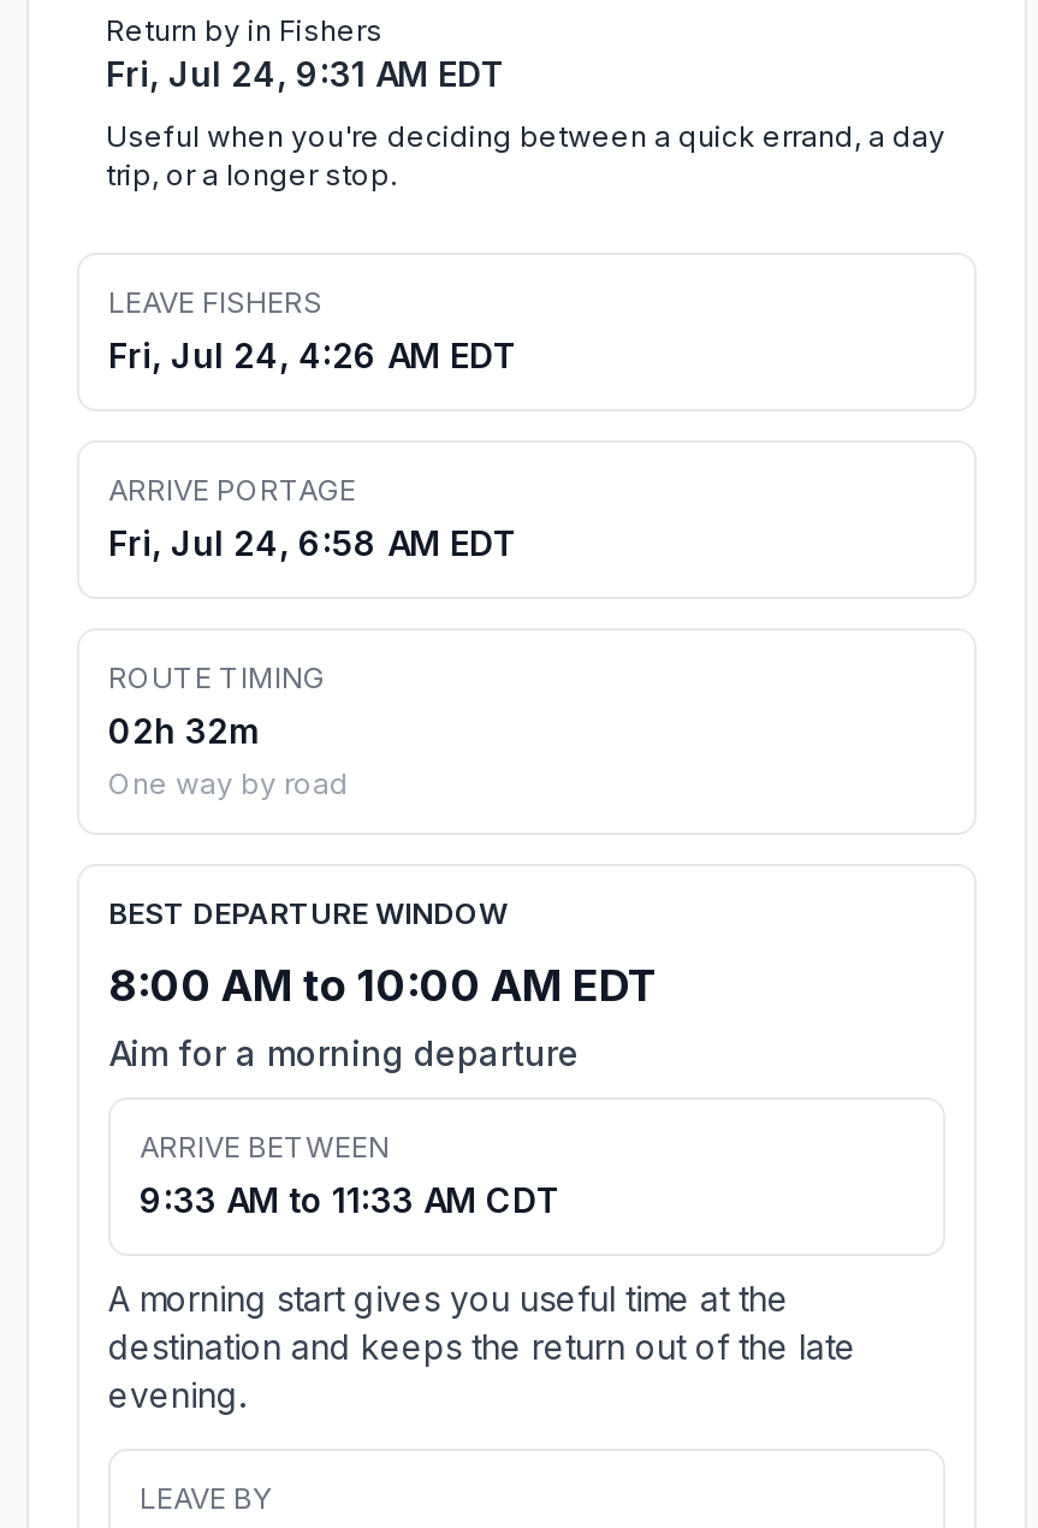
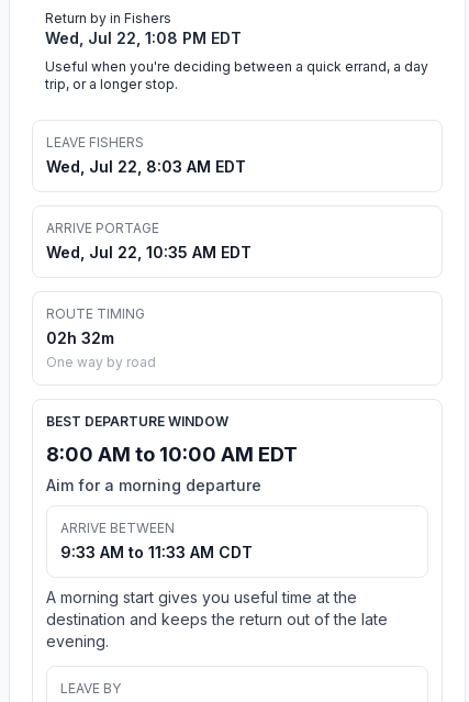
[106,53,505,94] Fri, Jul 24, 9:31 AM EDT -> [45,29,242,47] Wed, Jul 22, 1:08 PM EDT
[108,335,517,376] Fri, Jul 24, 4:26 AM EDT -> [46,157,246,176] Wed, Jul 22, 8:03 AM EDT
[108,523,517,564] Fri, Jul 24, 6:58 AM EDT -> [46,243,252,262] Wed, Jul 22, 10:35 AM EDT

